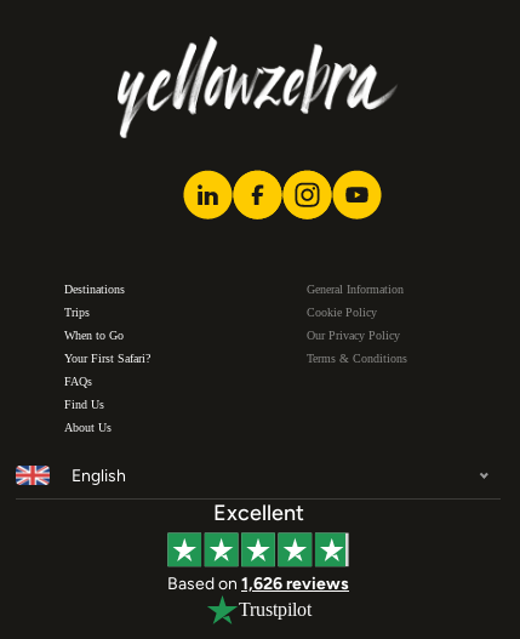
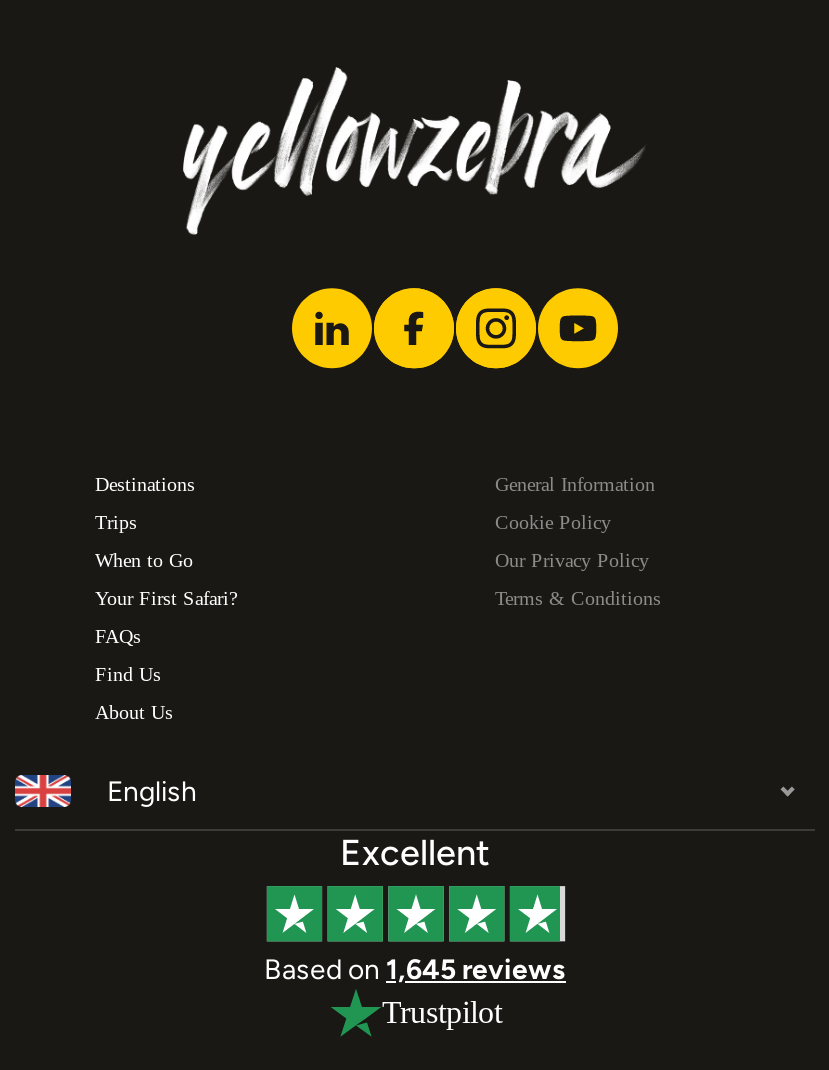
[167,574,349,593] Based on 1,626 reviews -> [264,953,566,985] Based on 1,645 reviews

